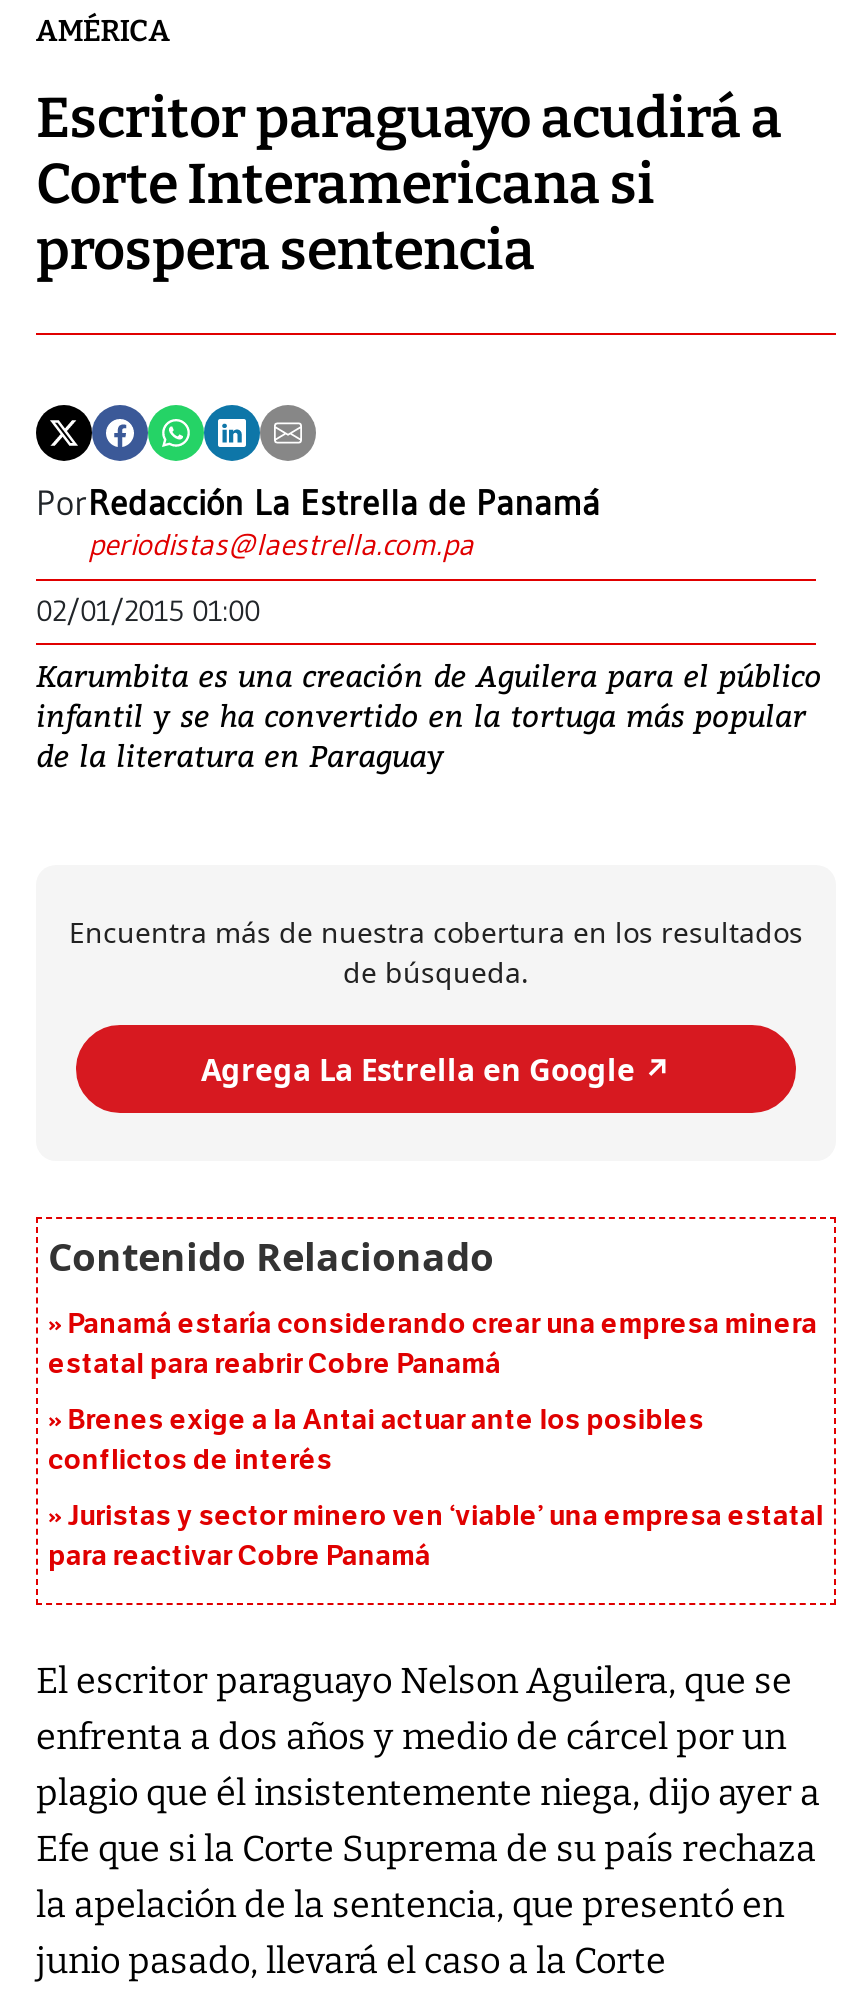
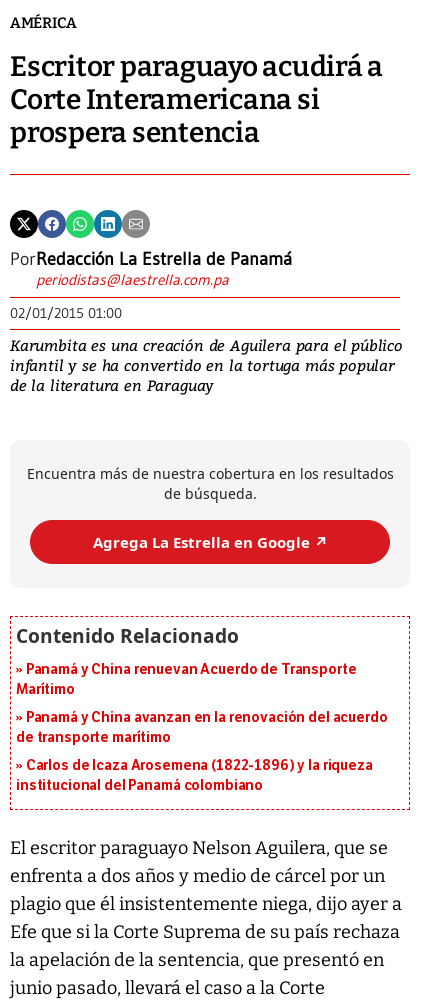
[48,1308,817,1382] Panamá estaría considerando crear una empresa minera | estatal para reabrir Cobre Panamá -> [16,661,356,698] Panamá y China renuevan Acuerdo de Transporte | Marítimo
[48,1404,704,1478] Brenes exige a la Antai actuar ante los posibles | conflictos de interés -> [16,709,388,746] Panamá y China avanzan en la renovación del acuerdo | de transporte marítimo
[48,1500,824,1574] Juristas y sector minero ven ‘viable’ una empresa estatal | para reactivar Cobre Panamá -> [16,757,373,794] Carlos de Icaza Arosemena (1822-1896) y la riqueza | institucional del Panamá colombiano

